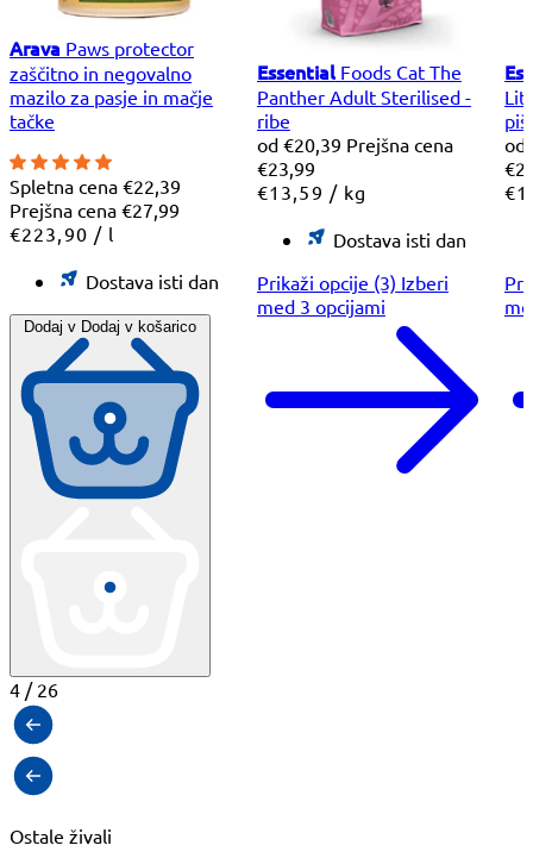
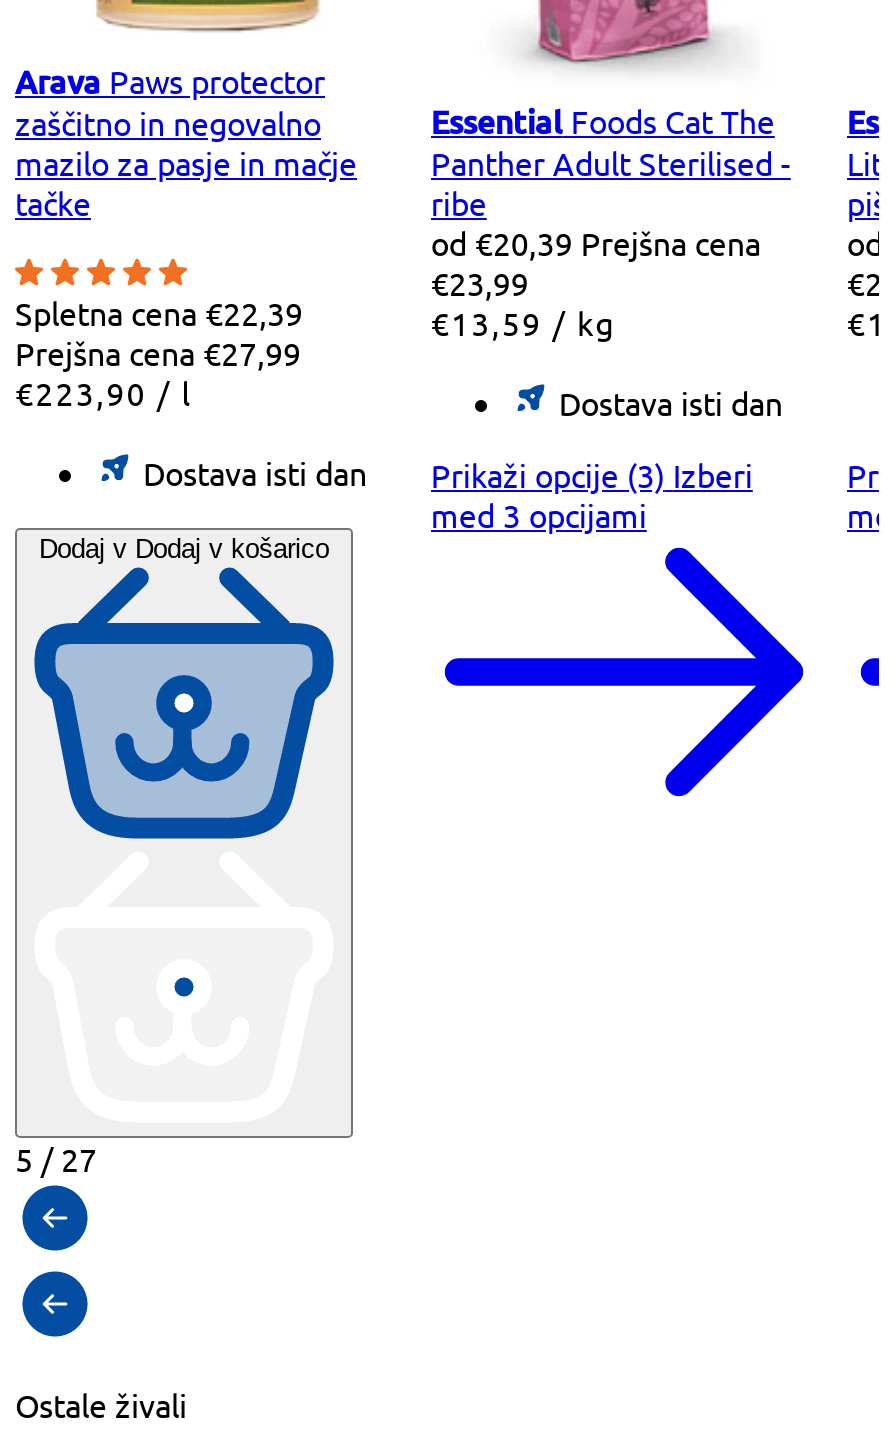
[10,677,58,701] 4 / 26 -> [15,1138,97,1178] 5 / 27

